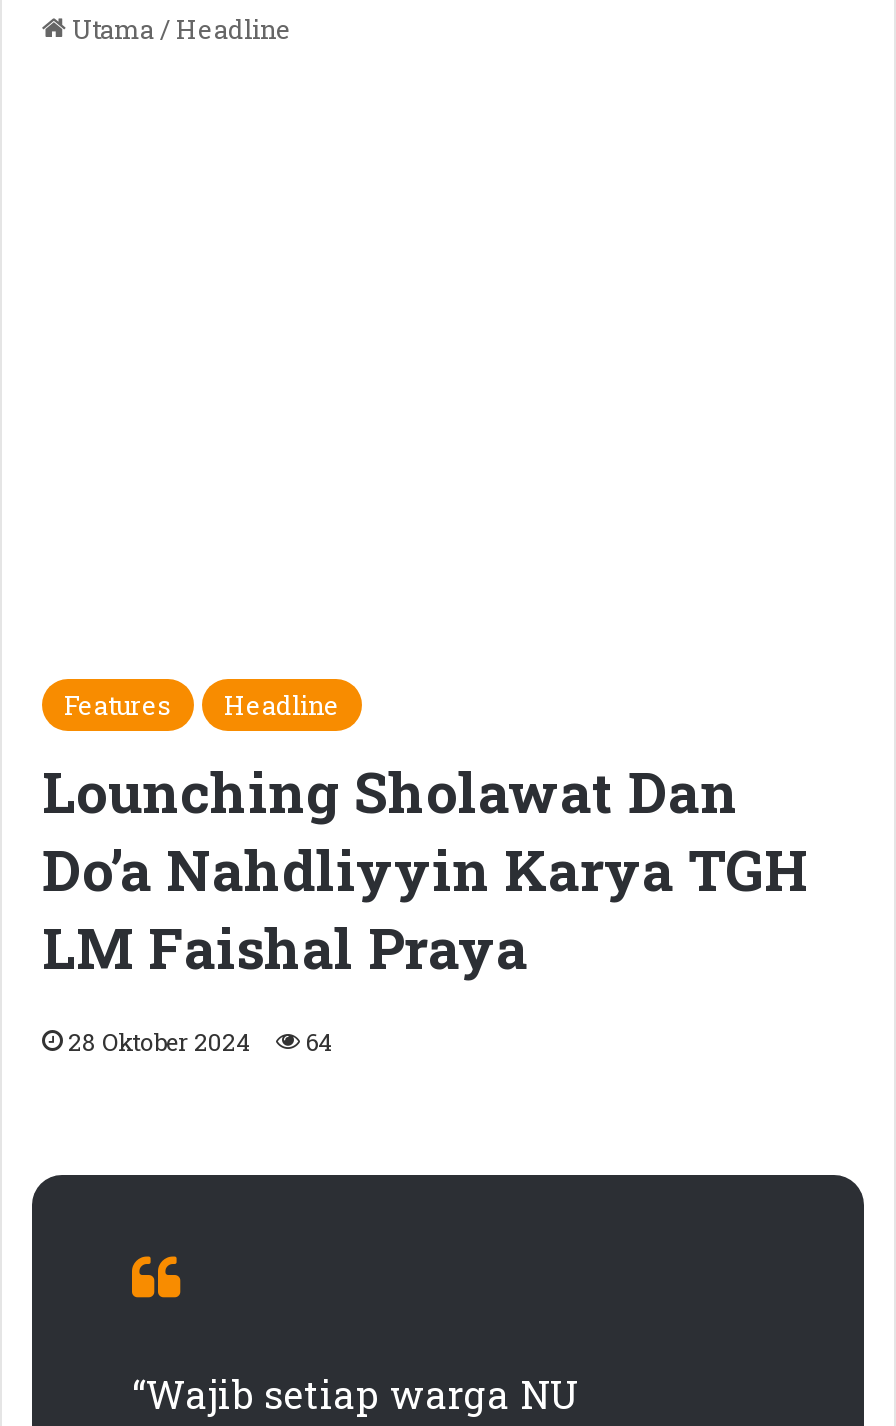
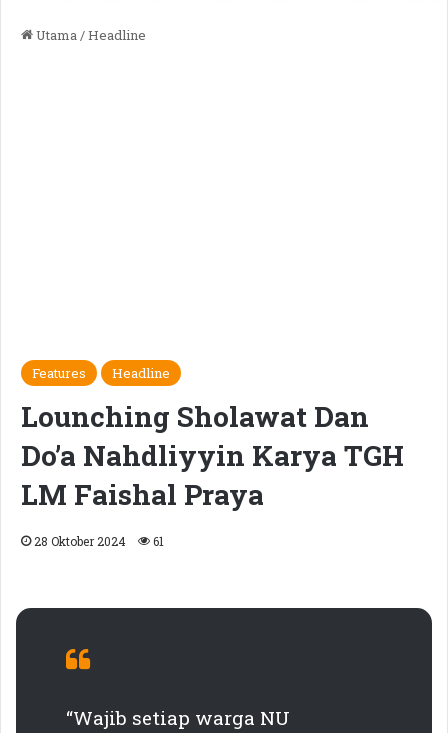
[68,1025,334,1057] 28 Oktober 2024 64 -> [34,532,164,548] 28 Oktober 2024 61

